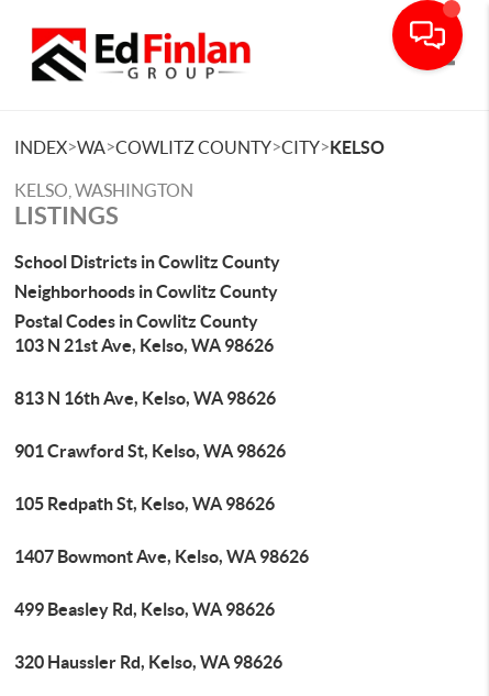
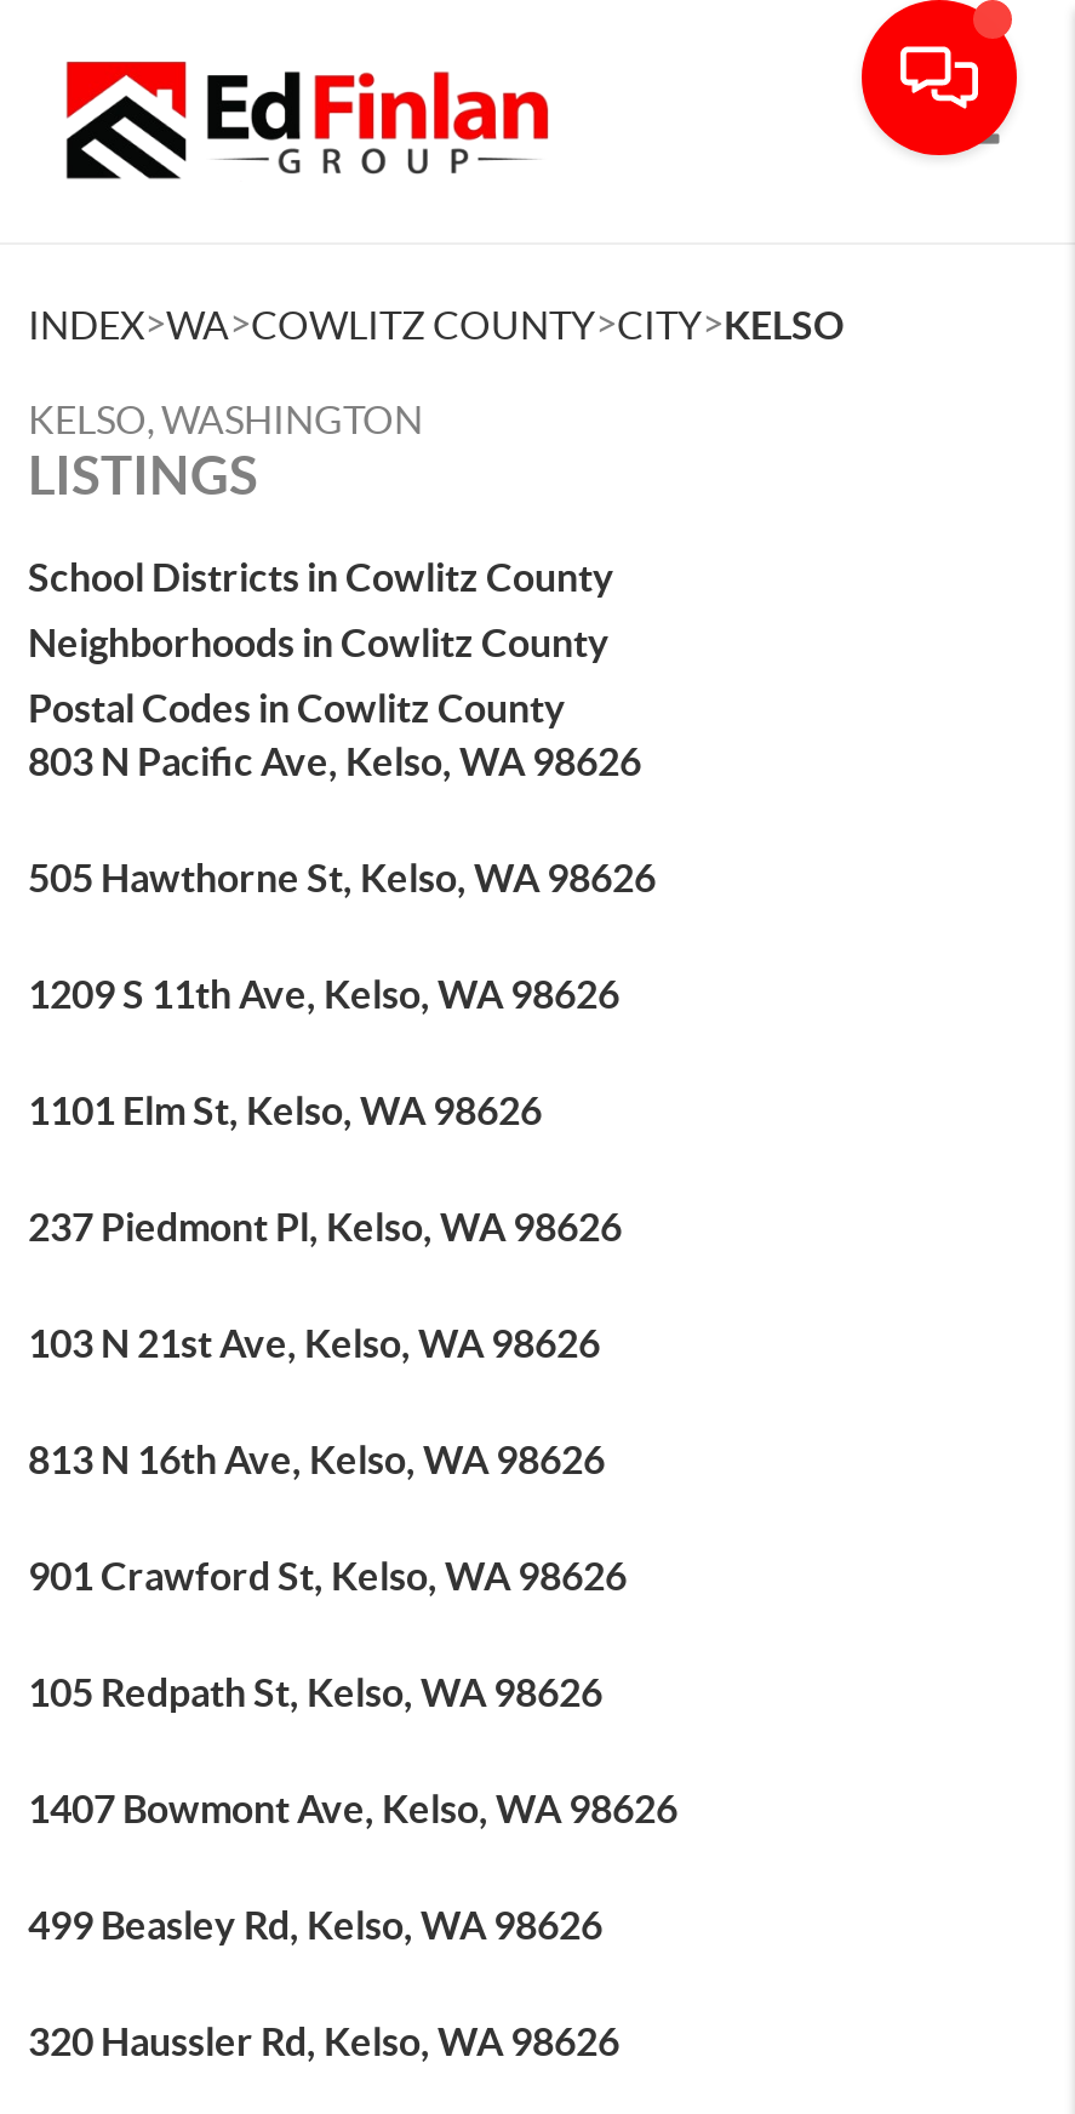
none -> [28,739,656,1249] 803 N Pacific Ave, Kelso, WA 98626 | 505 Hawthorne St, Kelso, WA 98626 | 1209 S 11th Ave, Kelso, WA 98626 | 1101 Elm St, Kelso, WA 98626 | 237 Piedmont Pl, Kelso, WA 98626

